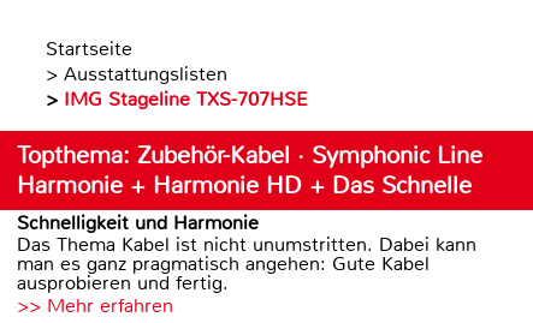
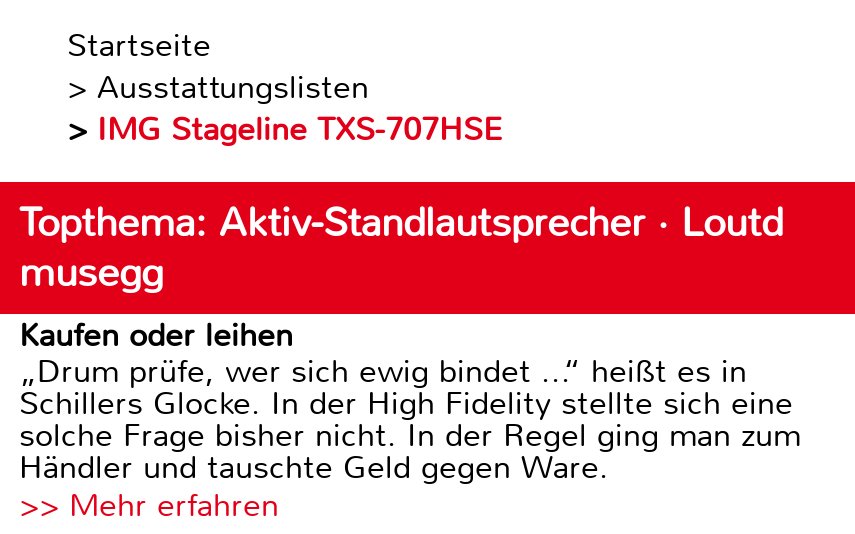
[17,140,482,295] Topthema: Zubehör-Kabel · Symphonic Line | Harmonie + Harmonie HD + Das Schnelle | Schnelligkeit und Harmonie | Das Thema Kabel ist nicht unumstritten. Dabei kann | man es ganz pragmatisch angehen: Gute Kabel | ausprobieren und fertig. -> [19,198,801,488] Topthema: Aktiv-Standlautsprecher · Loutd | musegg | Kaufen oder leihen | „Drum prüfe, wer sich ewig bindet ...“ heißt es in | Schillers Glocke. In der High Fidelity stellte sich eine | solche Frage bisher nicht. In der Regel ging man zum | Händler und tauschte Geld gegen Ware.

